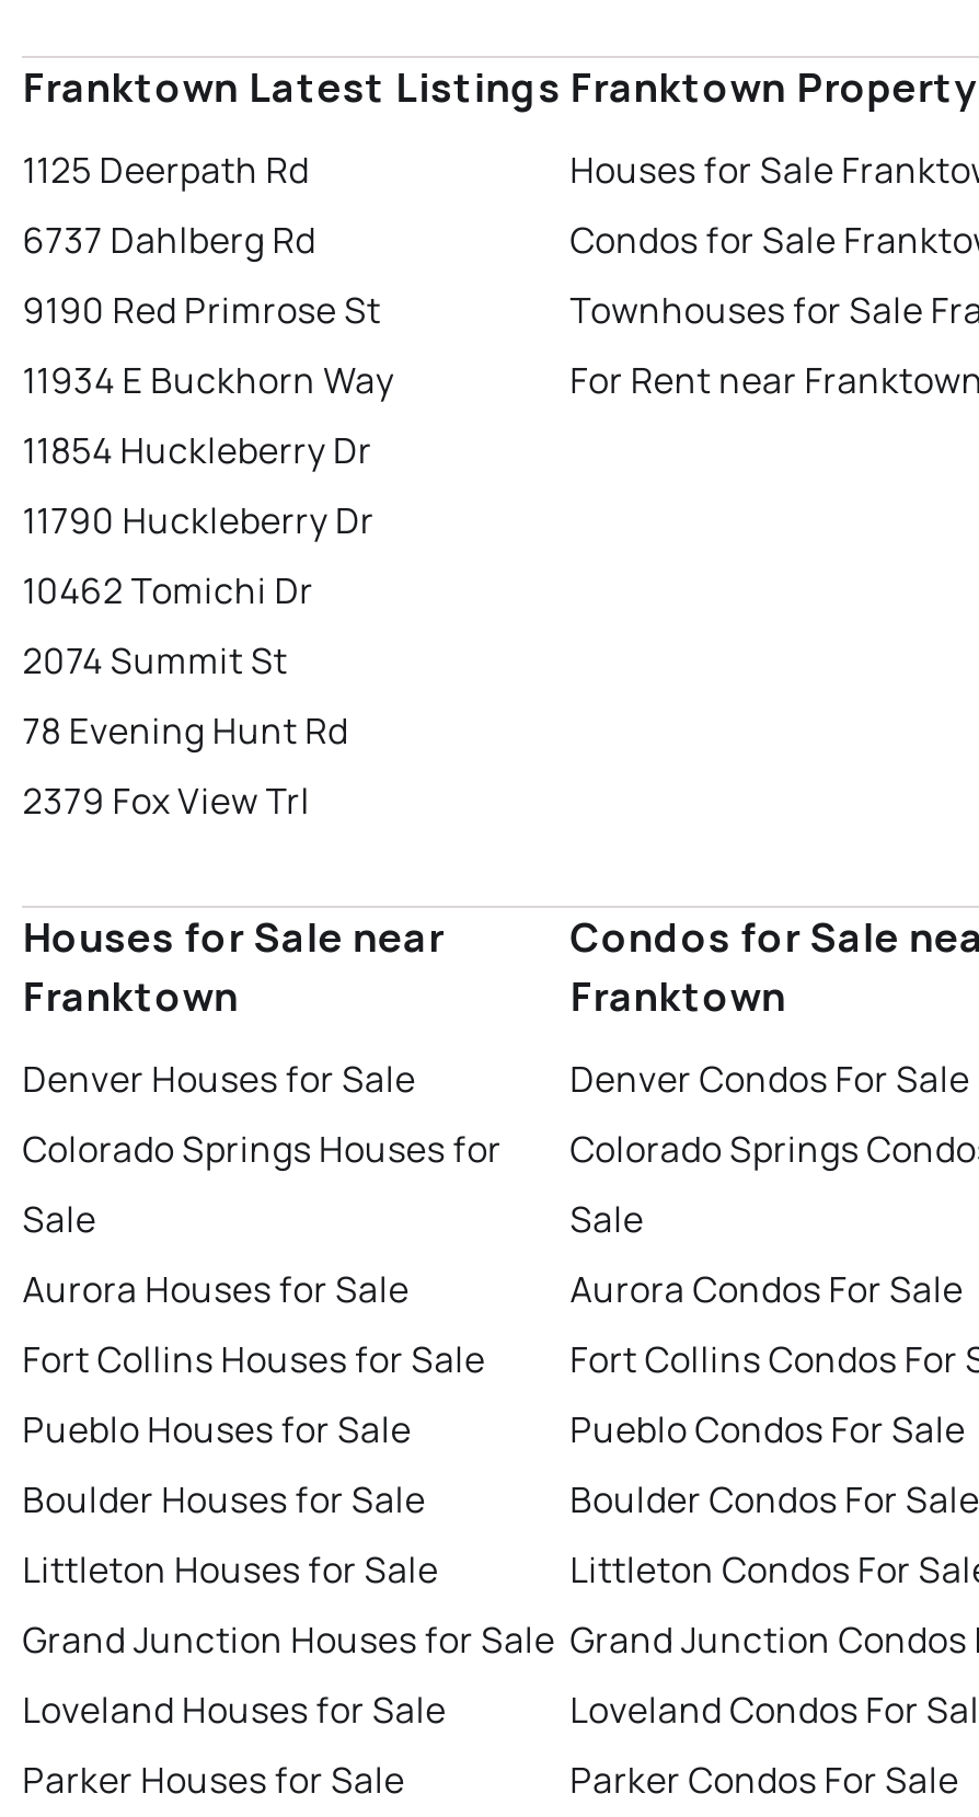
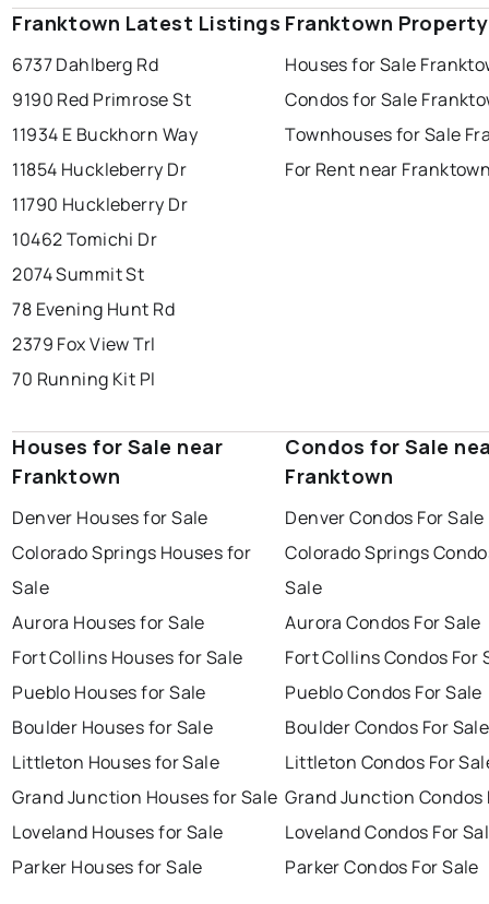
[22,146,309,194] 1125 Deerpath Rd -> none
moved [22,216,394,825] -> [12,53,198,356]: 6737 Dahlberg Rd | 9190 Red Primrose St | 11934 E Buckhorn Way | ... | 78 Evening Hunt Rd | 2379 Fox View Trl
none -> [12,367,156,391] 70 Running Kit Pl

